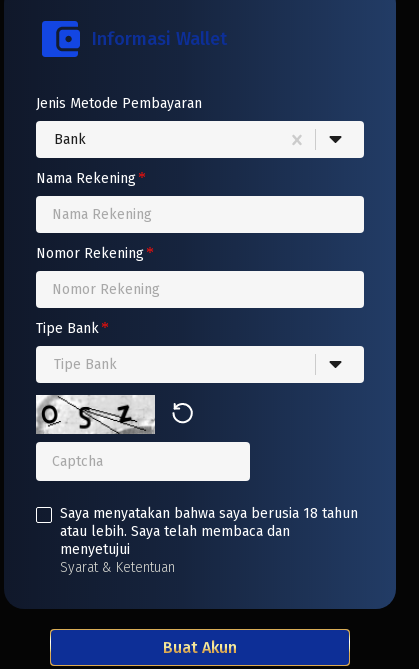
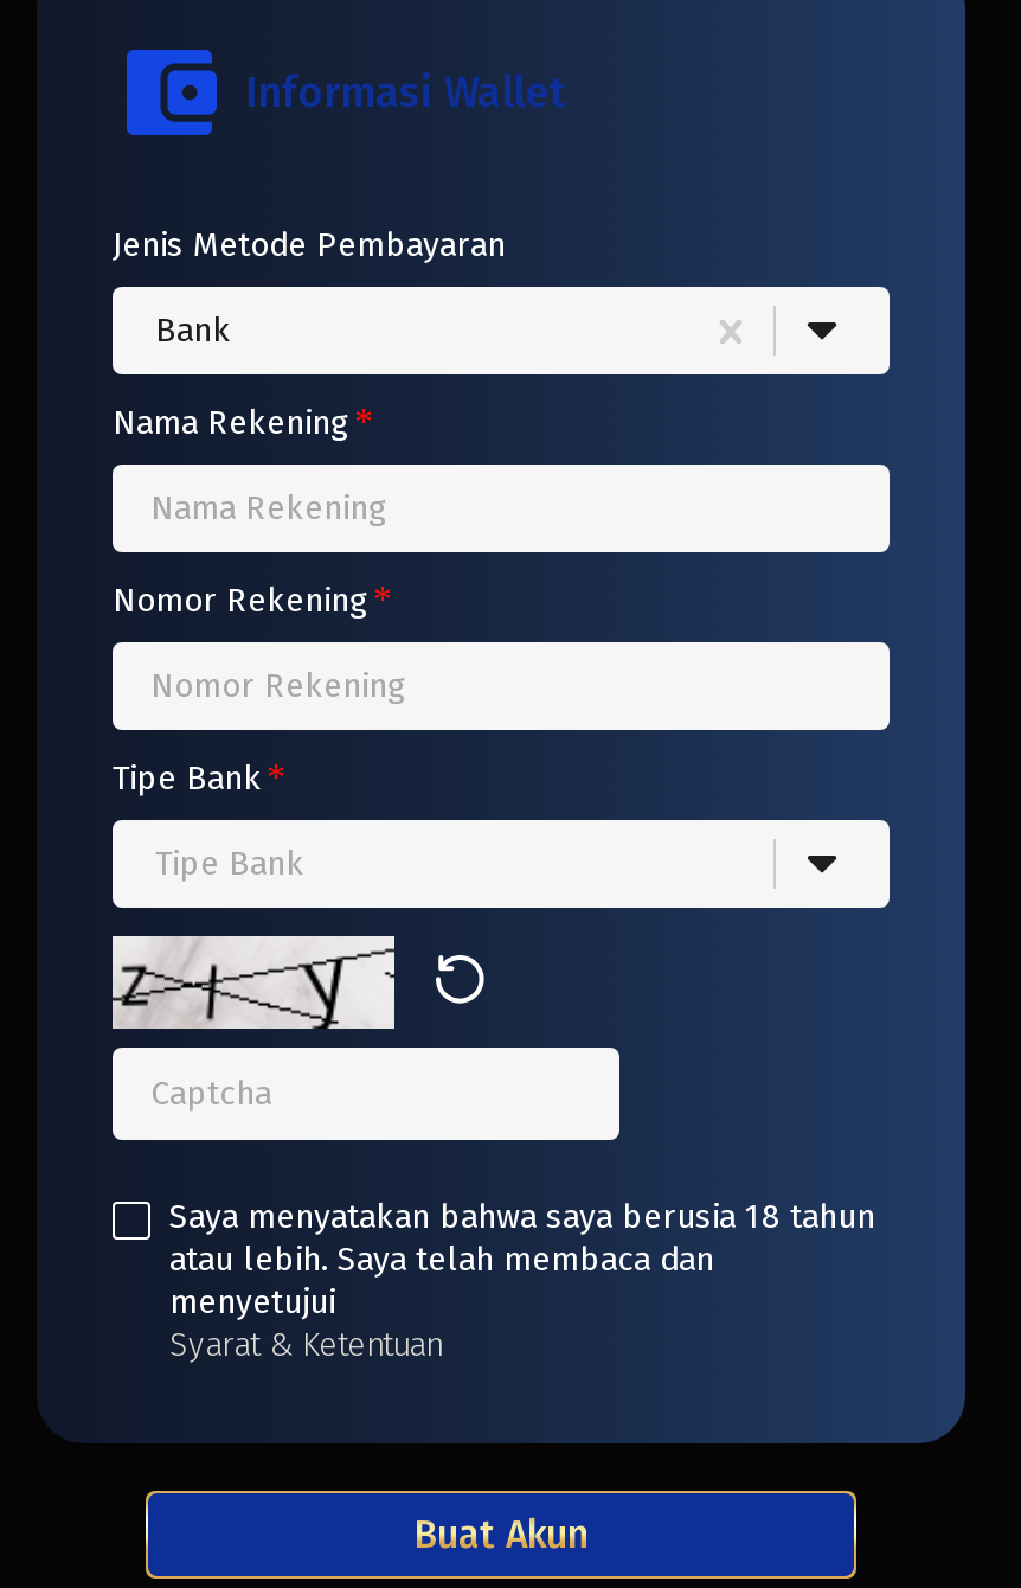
[36,395,155,434] [image] -> [115,939,394,1029] [image]

